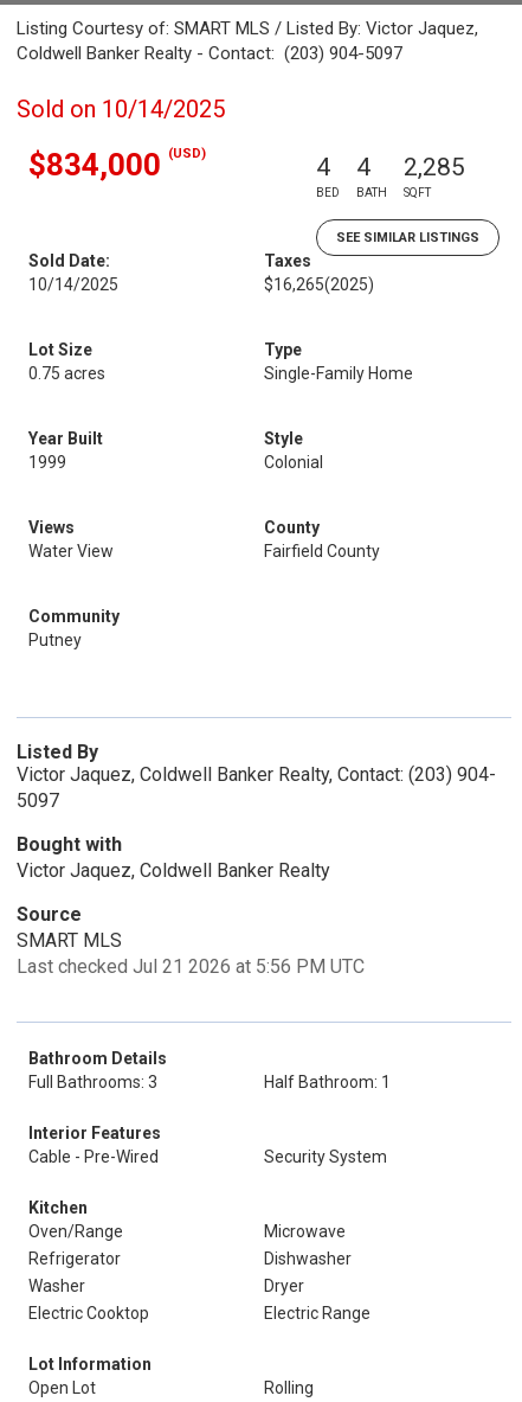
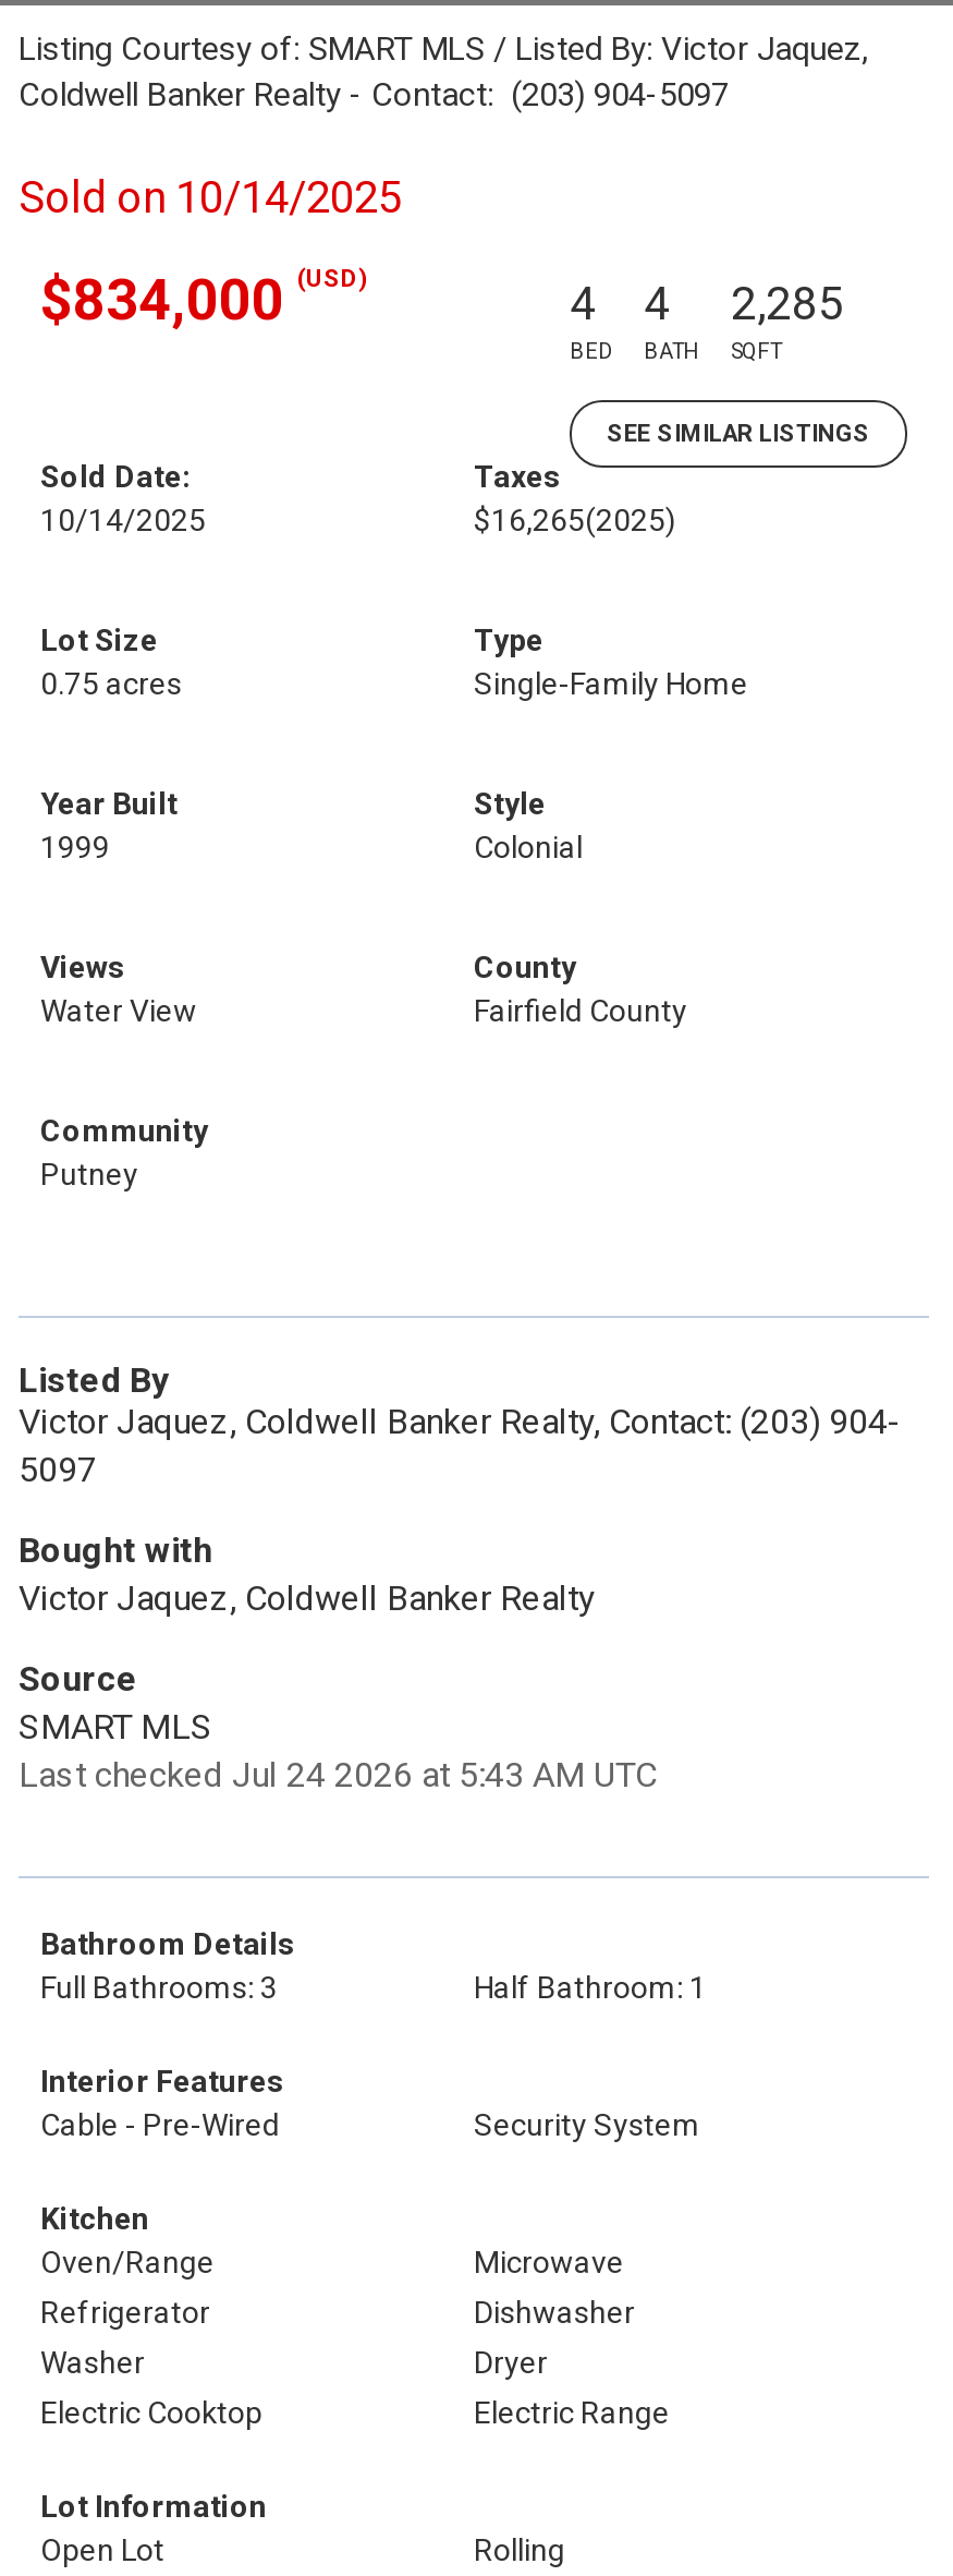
[17,955,365,978] Last checked Jul 21 2026 at 5:56 PM UTC -> [19,1754,657,1795] Last checked Jul 24 2026 at 5:43 AM UTC

